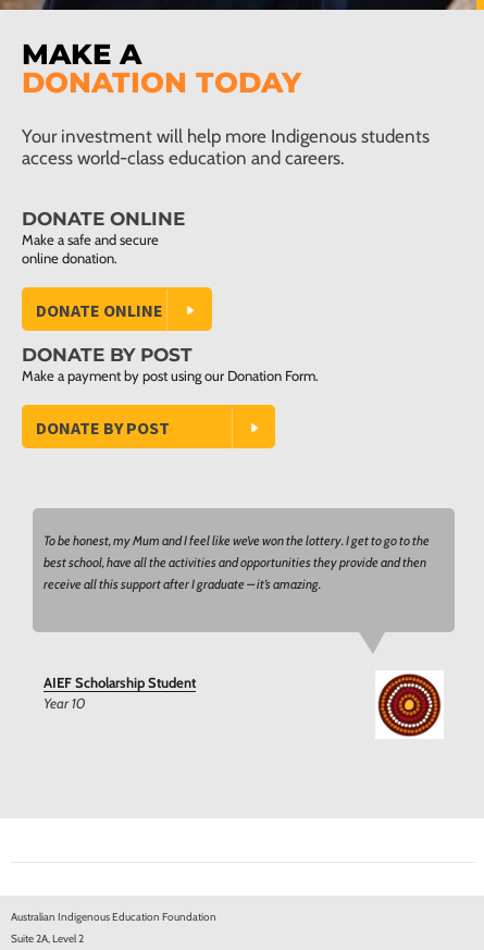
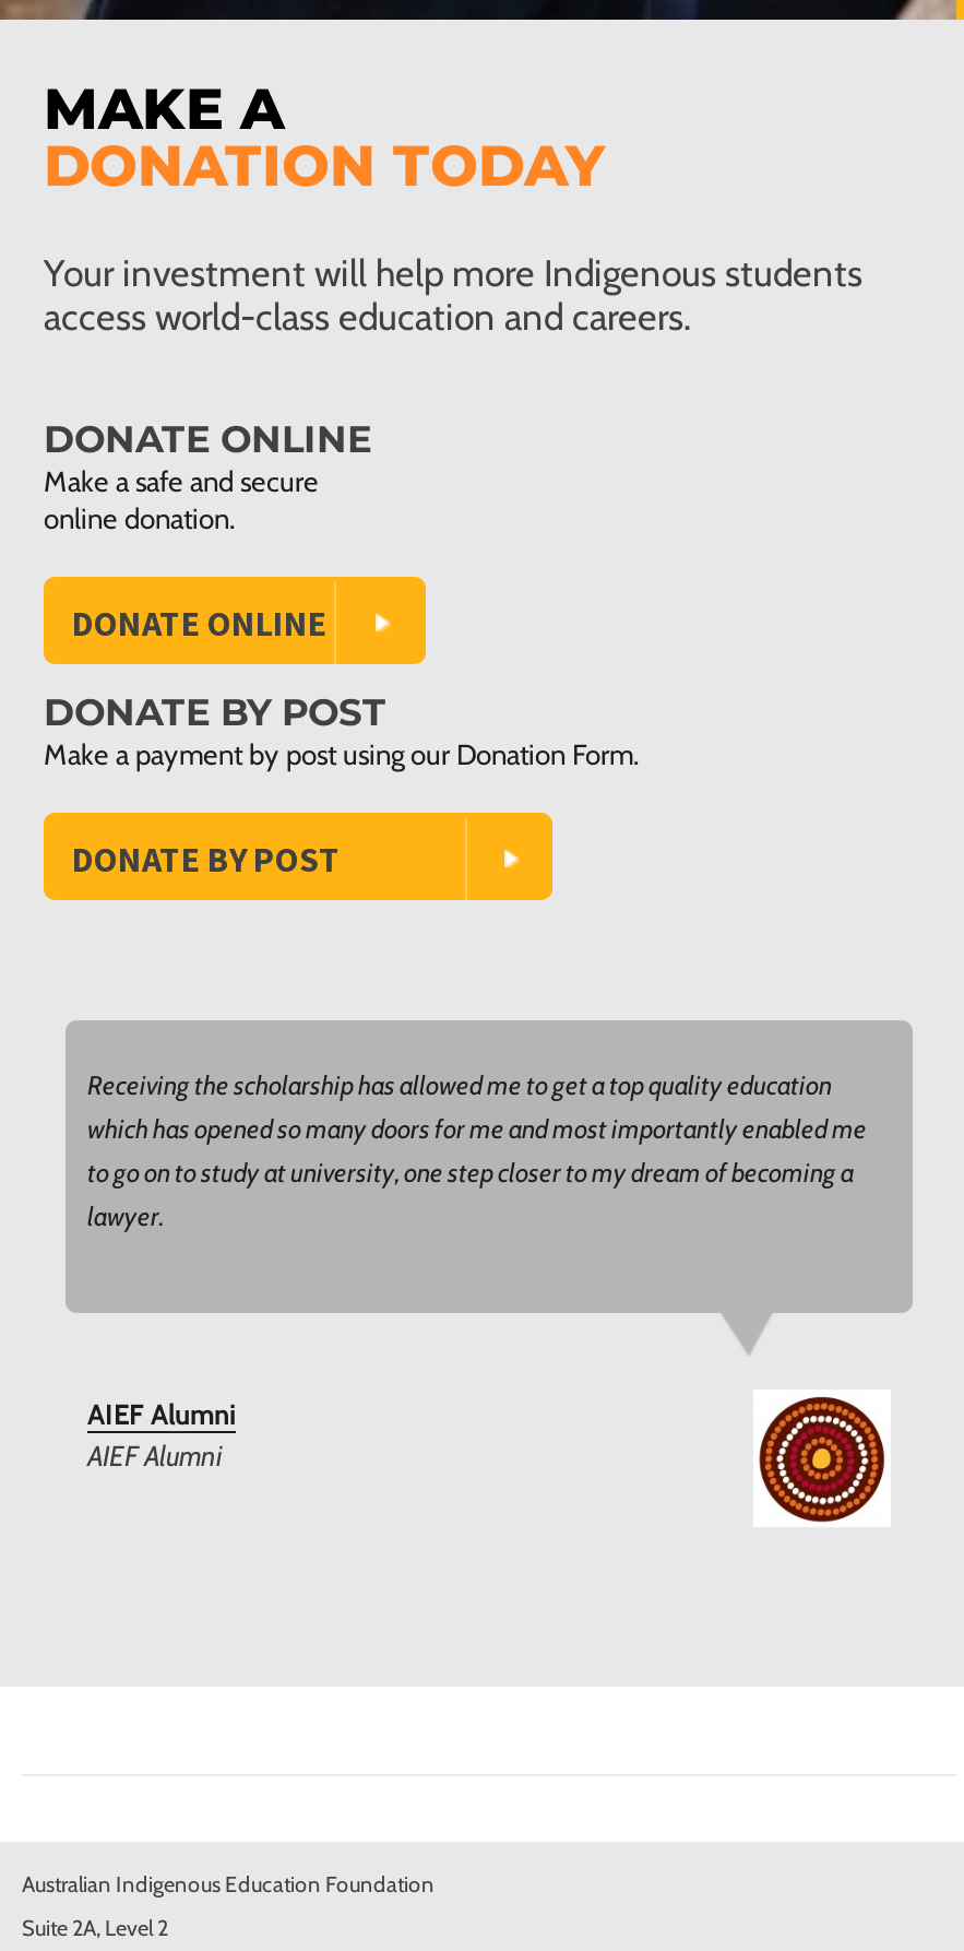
[44,532,430,592] To be honest, my Mum and I feel like we’ve won the lottery. I get to go to the | best school, have all the activities and opportunities they provide and then | receive all this support after I graduate – it’s amazing. -> [87,1067,867,1231] Receiving the scholarship has allowed me to get a top quality education | which has opened so many doors for me and most importantly enabled me | to go on to study at university, one step closer to my dream of becoming a | lawyer.
[44,674,196,712] AIEF Scholarship Student | Year 10 -> [87,1396,236,1473] AIEF Alumni | AIEF Alumni

